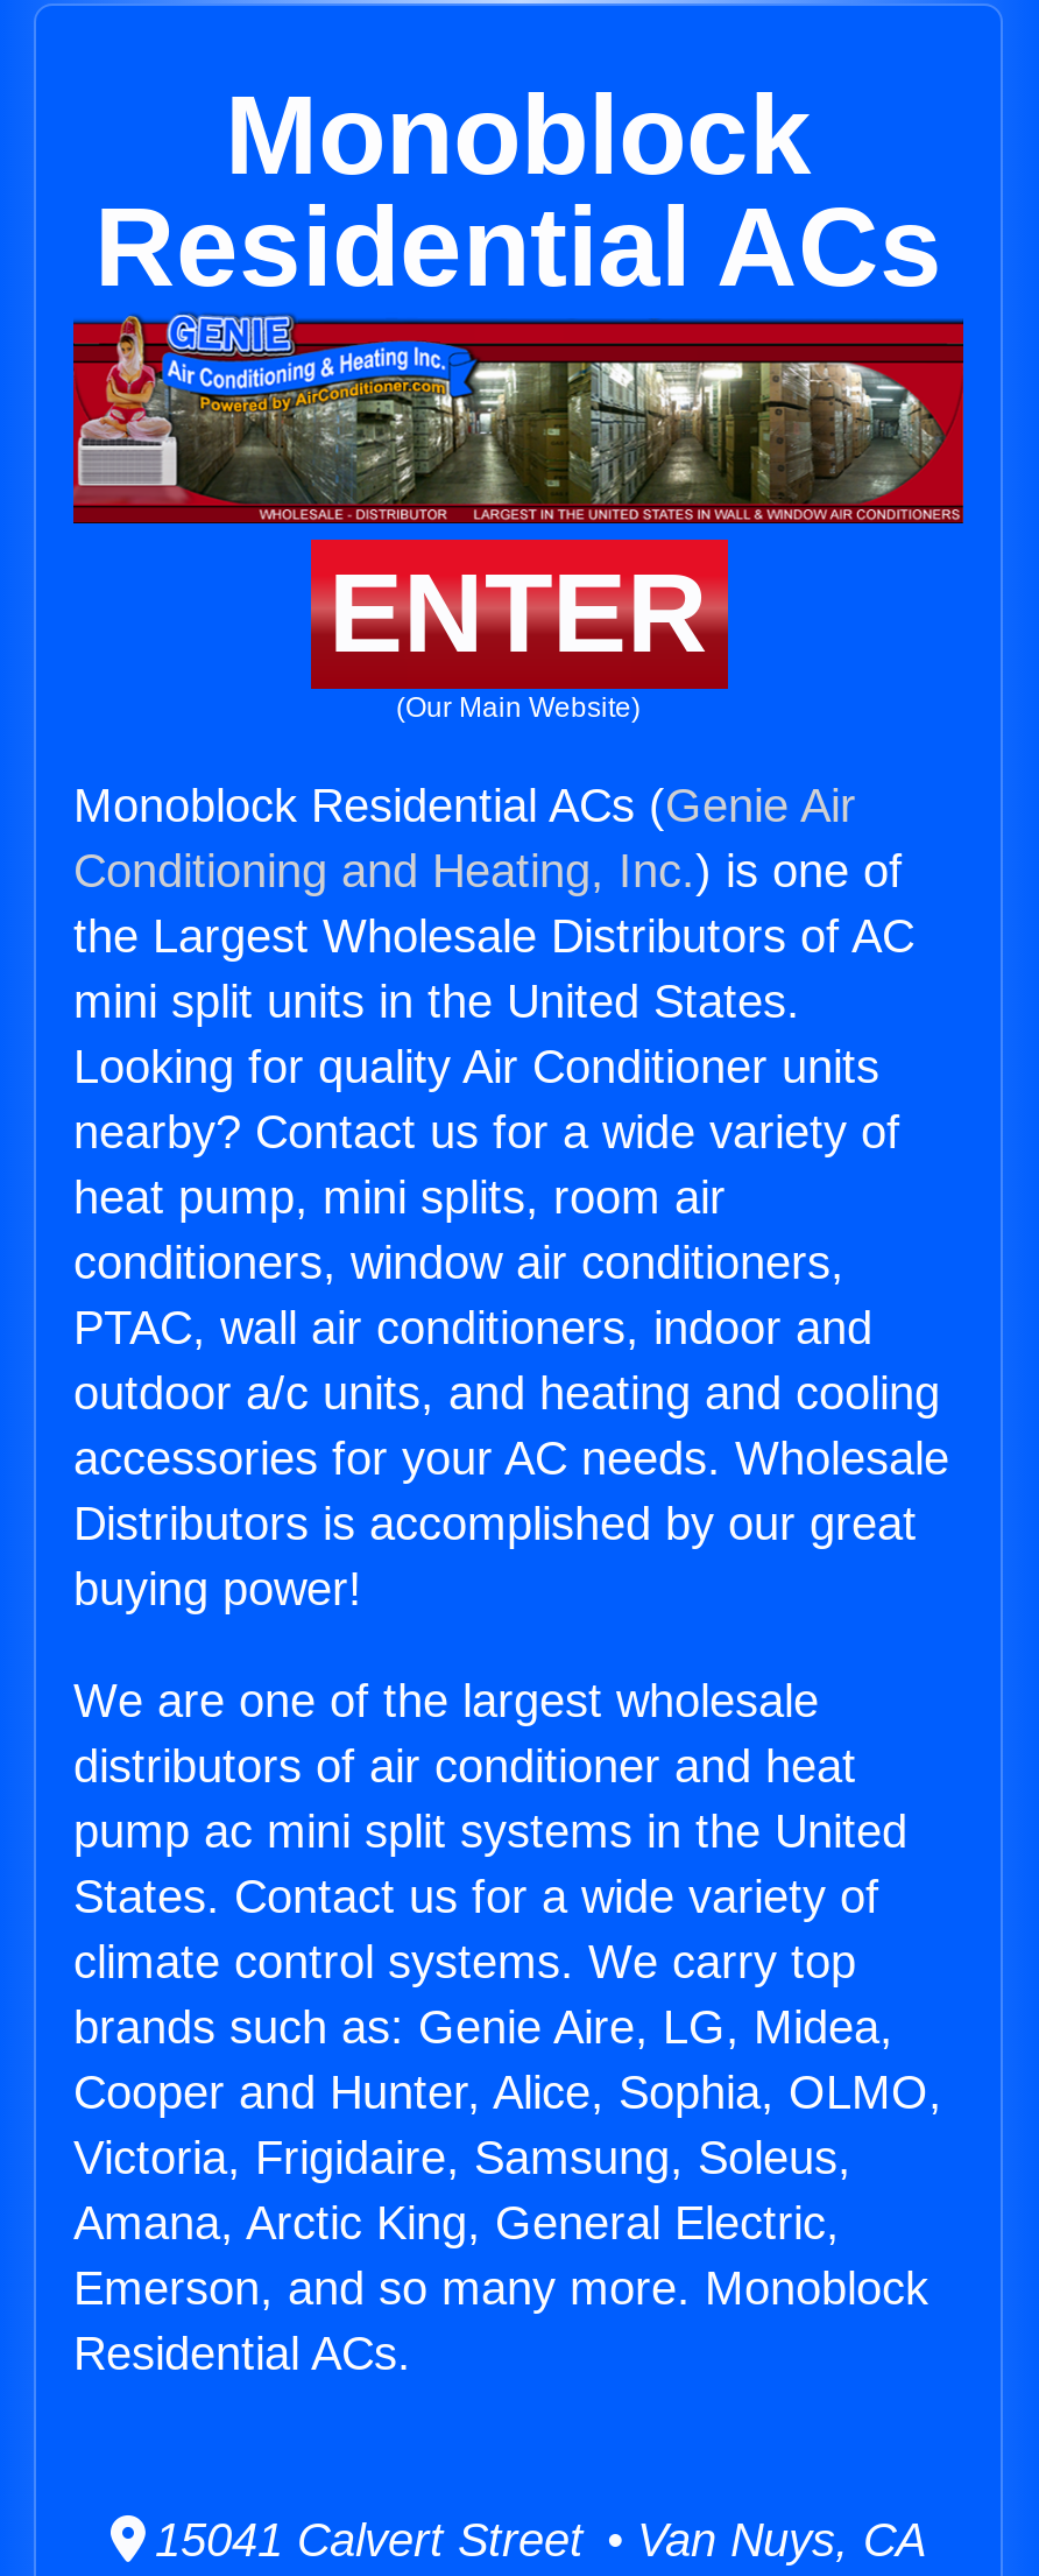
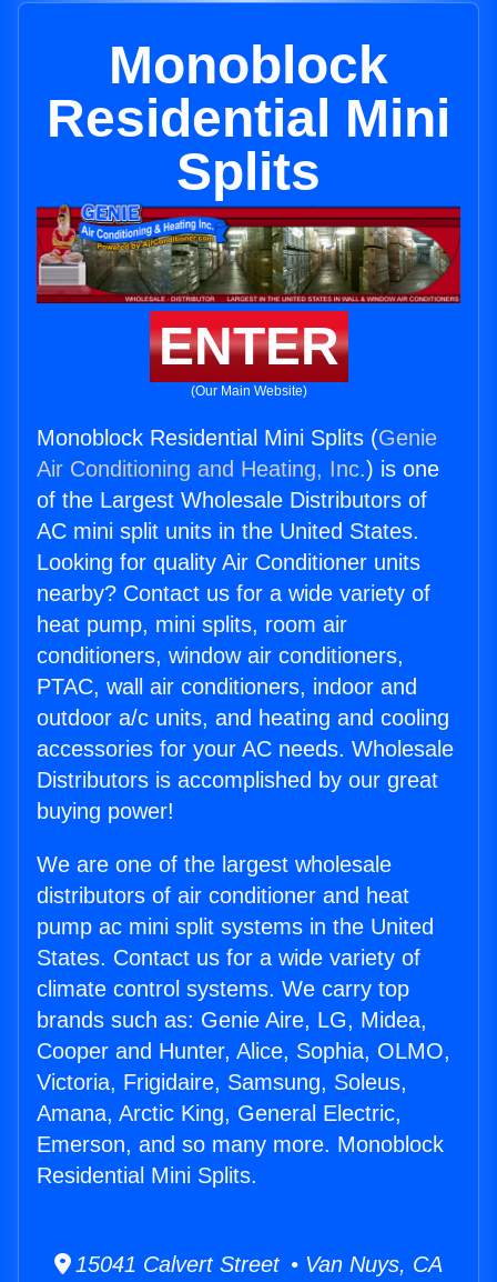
[94,185,942,309] Residential ACs -> [47,89,450,201] Residential Mini | Splits
[73,780,914,1027] Monoblock Residential ACs (Genie Air | Conditioning and Heating, Inc.) is one of | the Largest Wholesale Distributors of AC | mini split units in the United States. -> [37,426,439,543] Monoblock Residential Mini Splits (Genie | Air Conditioning and Heating, Inc.) is one | of the Largest Wholesale Distributors of | AC mini split units in the United States.
[73,2328,411,2379] Residential ACs. -> [37,1163,257,1188] Residential Mini Splits.

